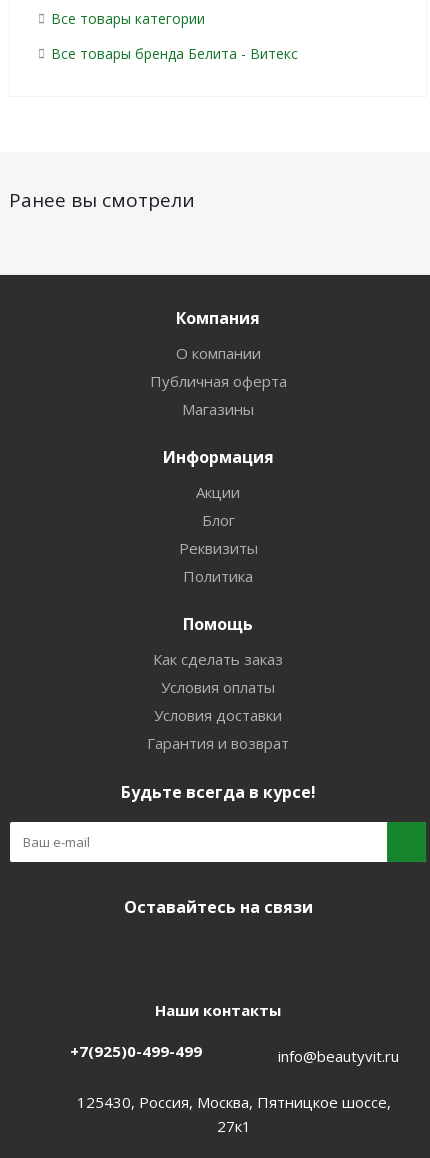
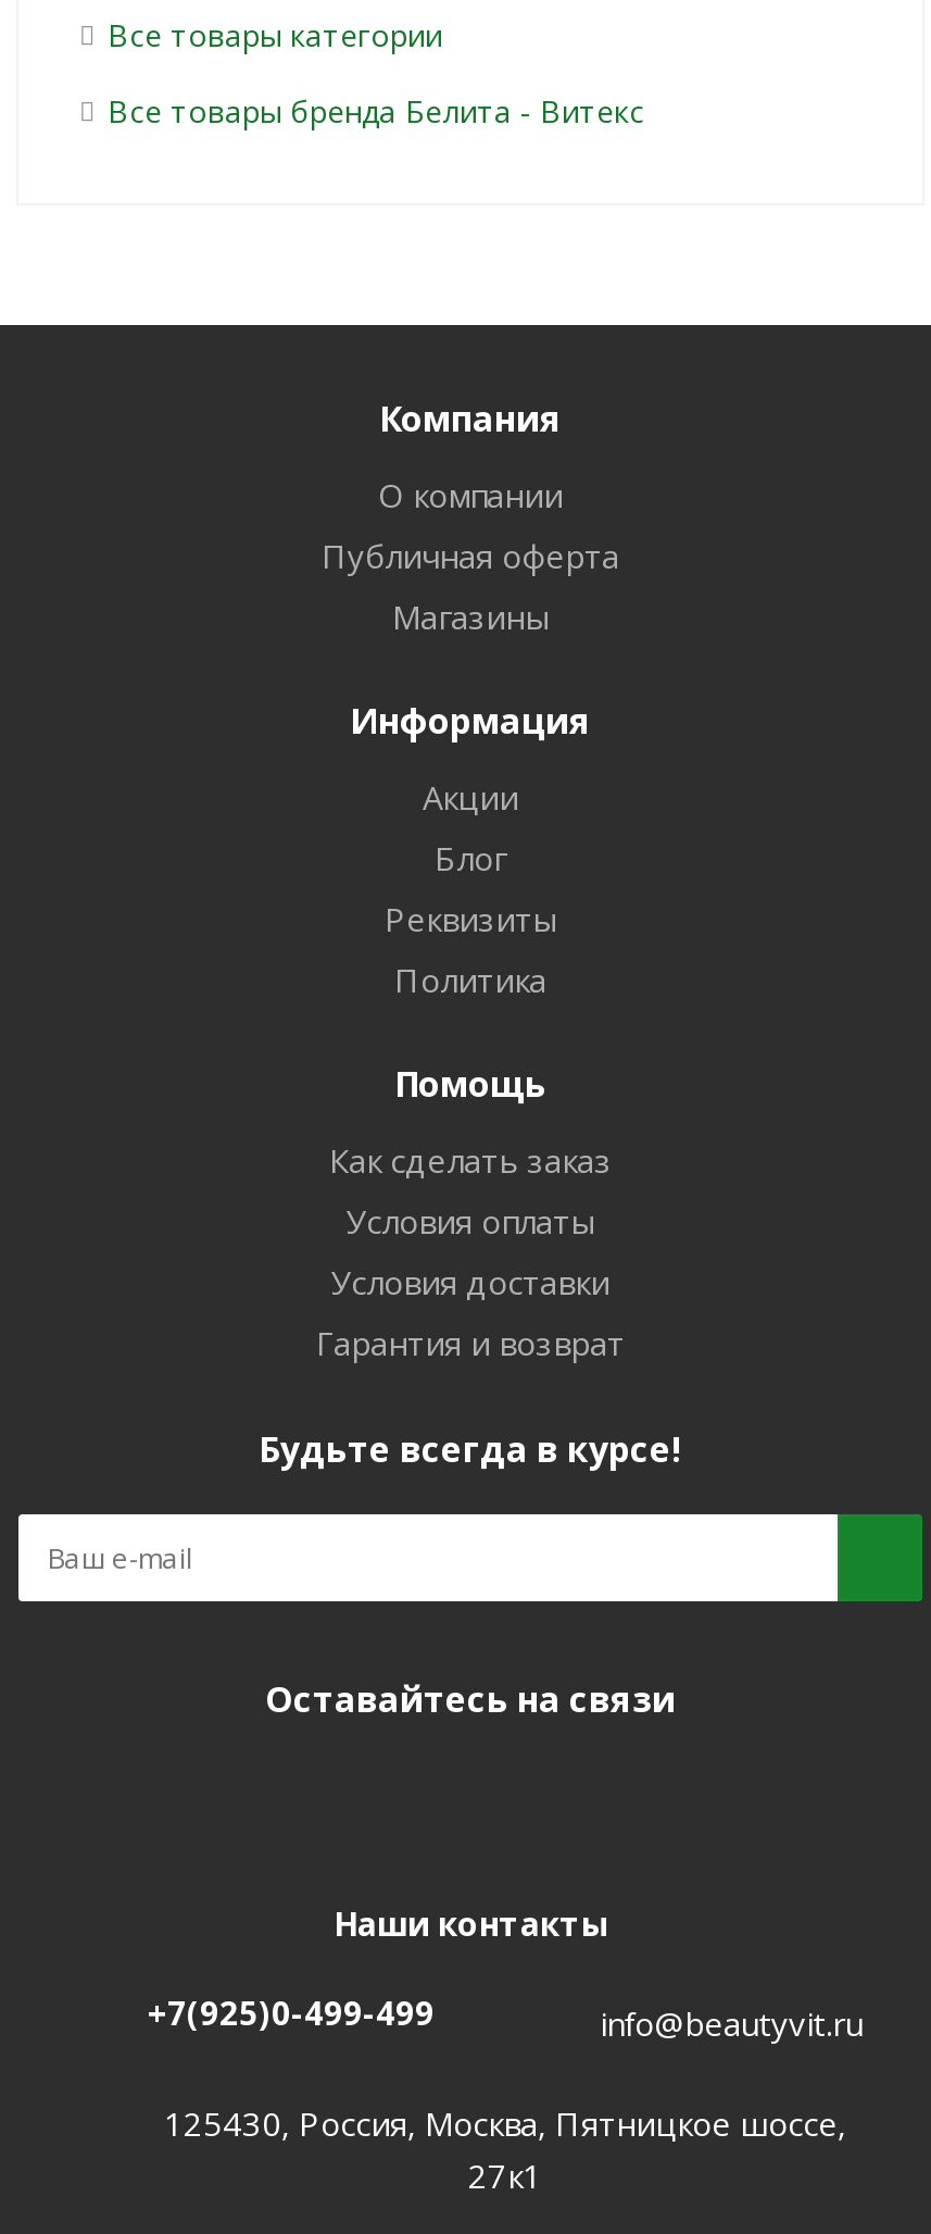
[9,187,195,213] Ранее вы смотрели -> none

